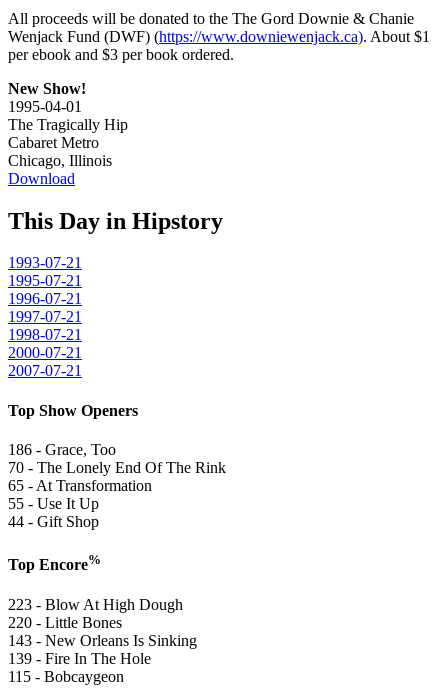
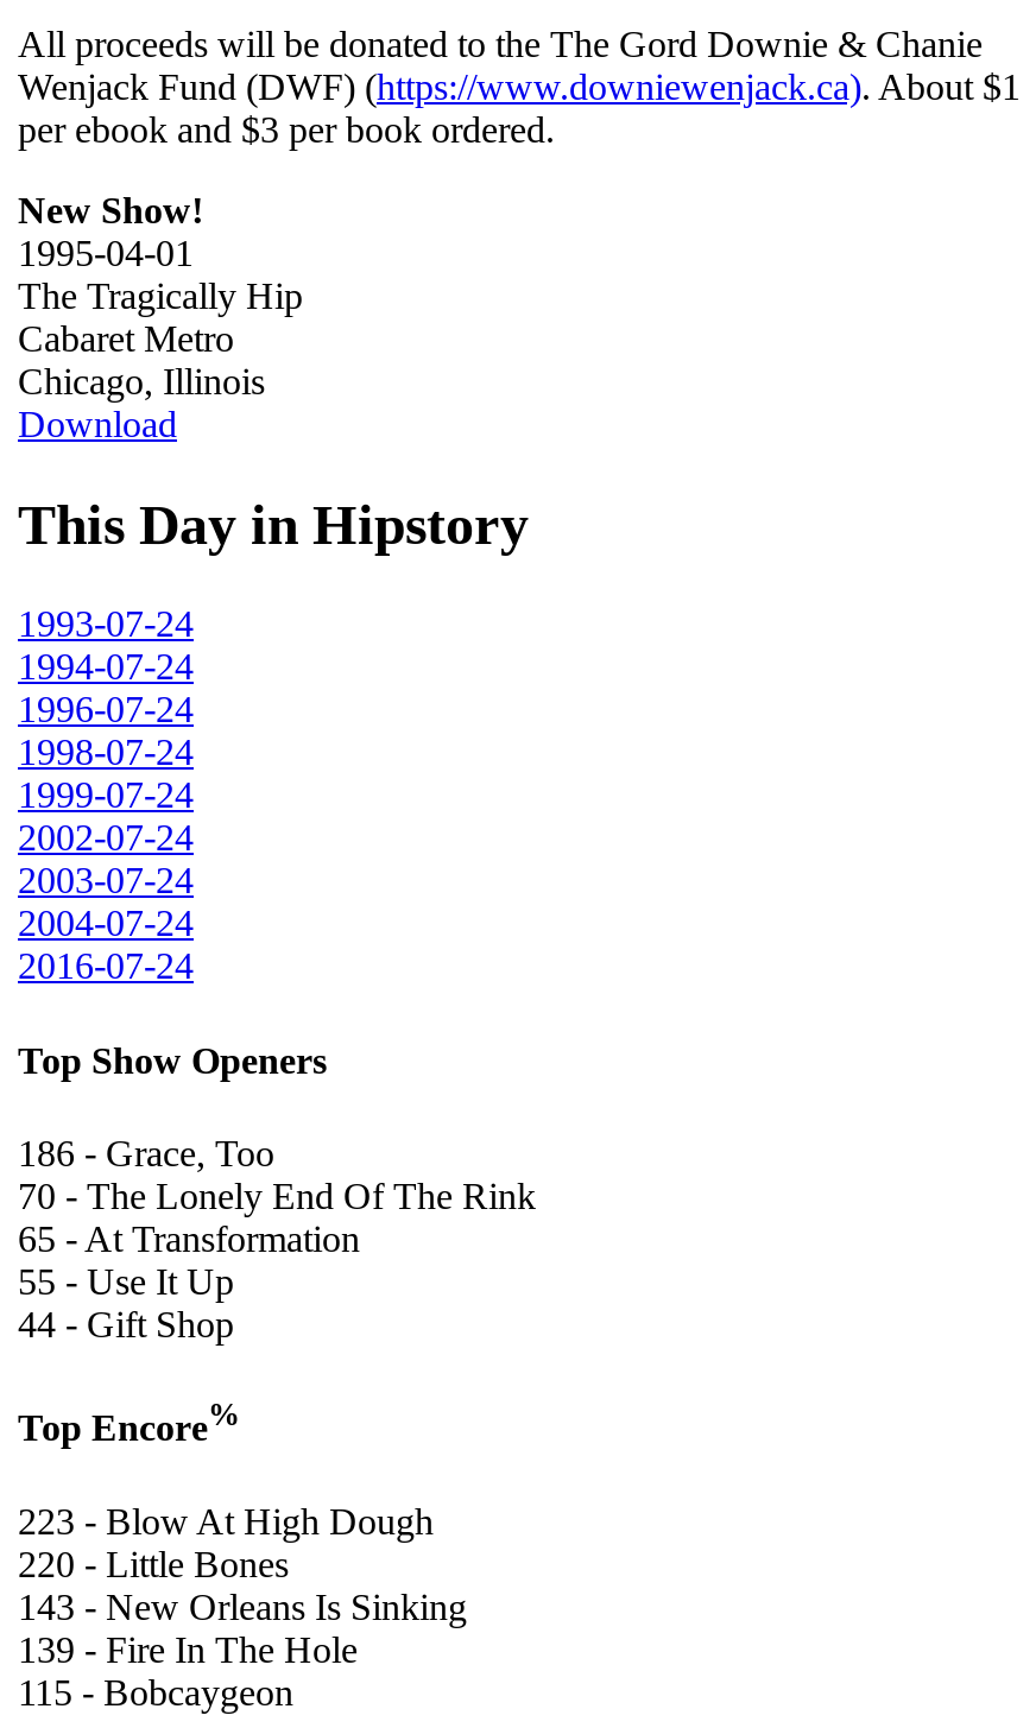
[8,254,82,379] 1993-07-21 | 1995-07-21 | 1996-07-21 | 1997-07-21 | 1998-07-21 | 2000-07-21 | 2007-07-21 -> [18,604,194,987] 1993-07-24 | 1994-07-24 | 1996-07-24 | 1998-07-24 | 1999-07-24 | 2002-07-24 | 2003-07-24 | 2004-07-24 | 2016-07-24

